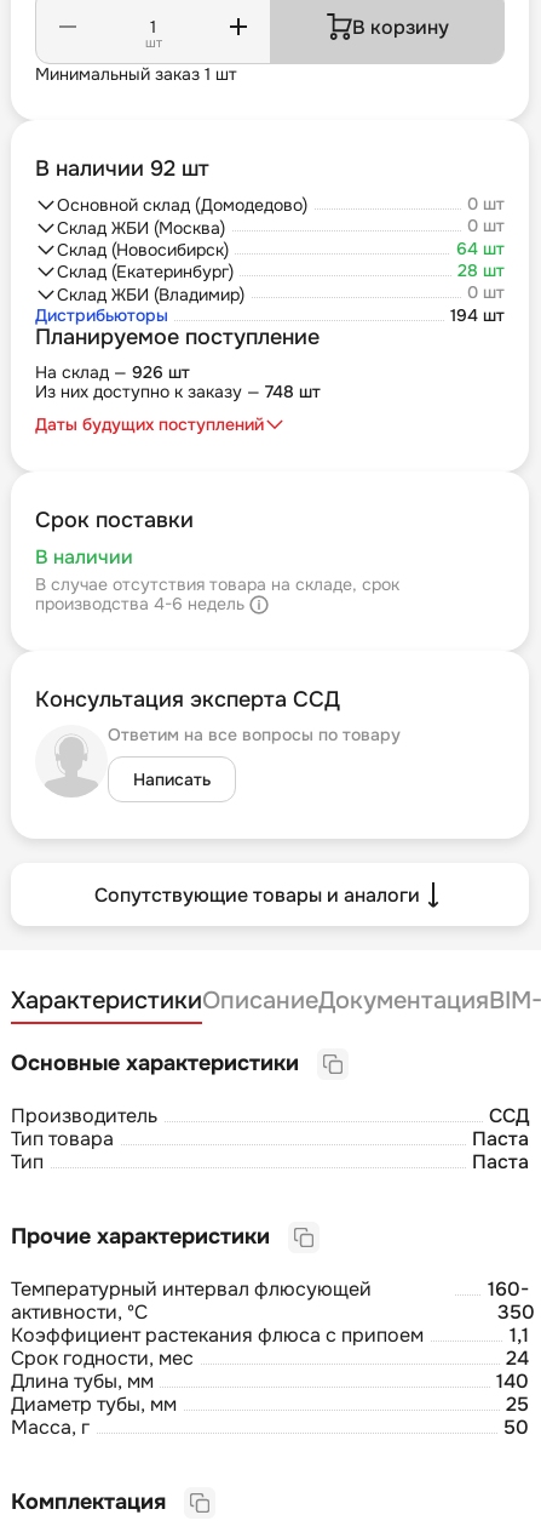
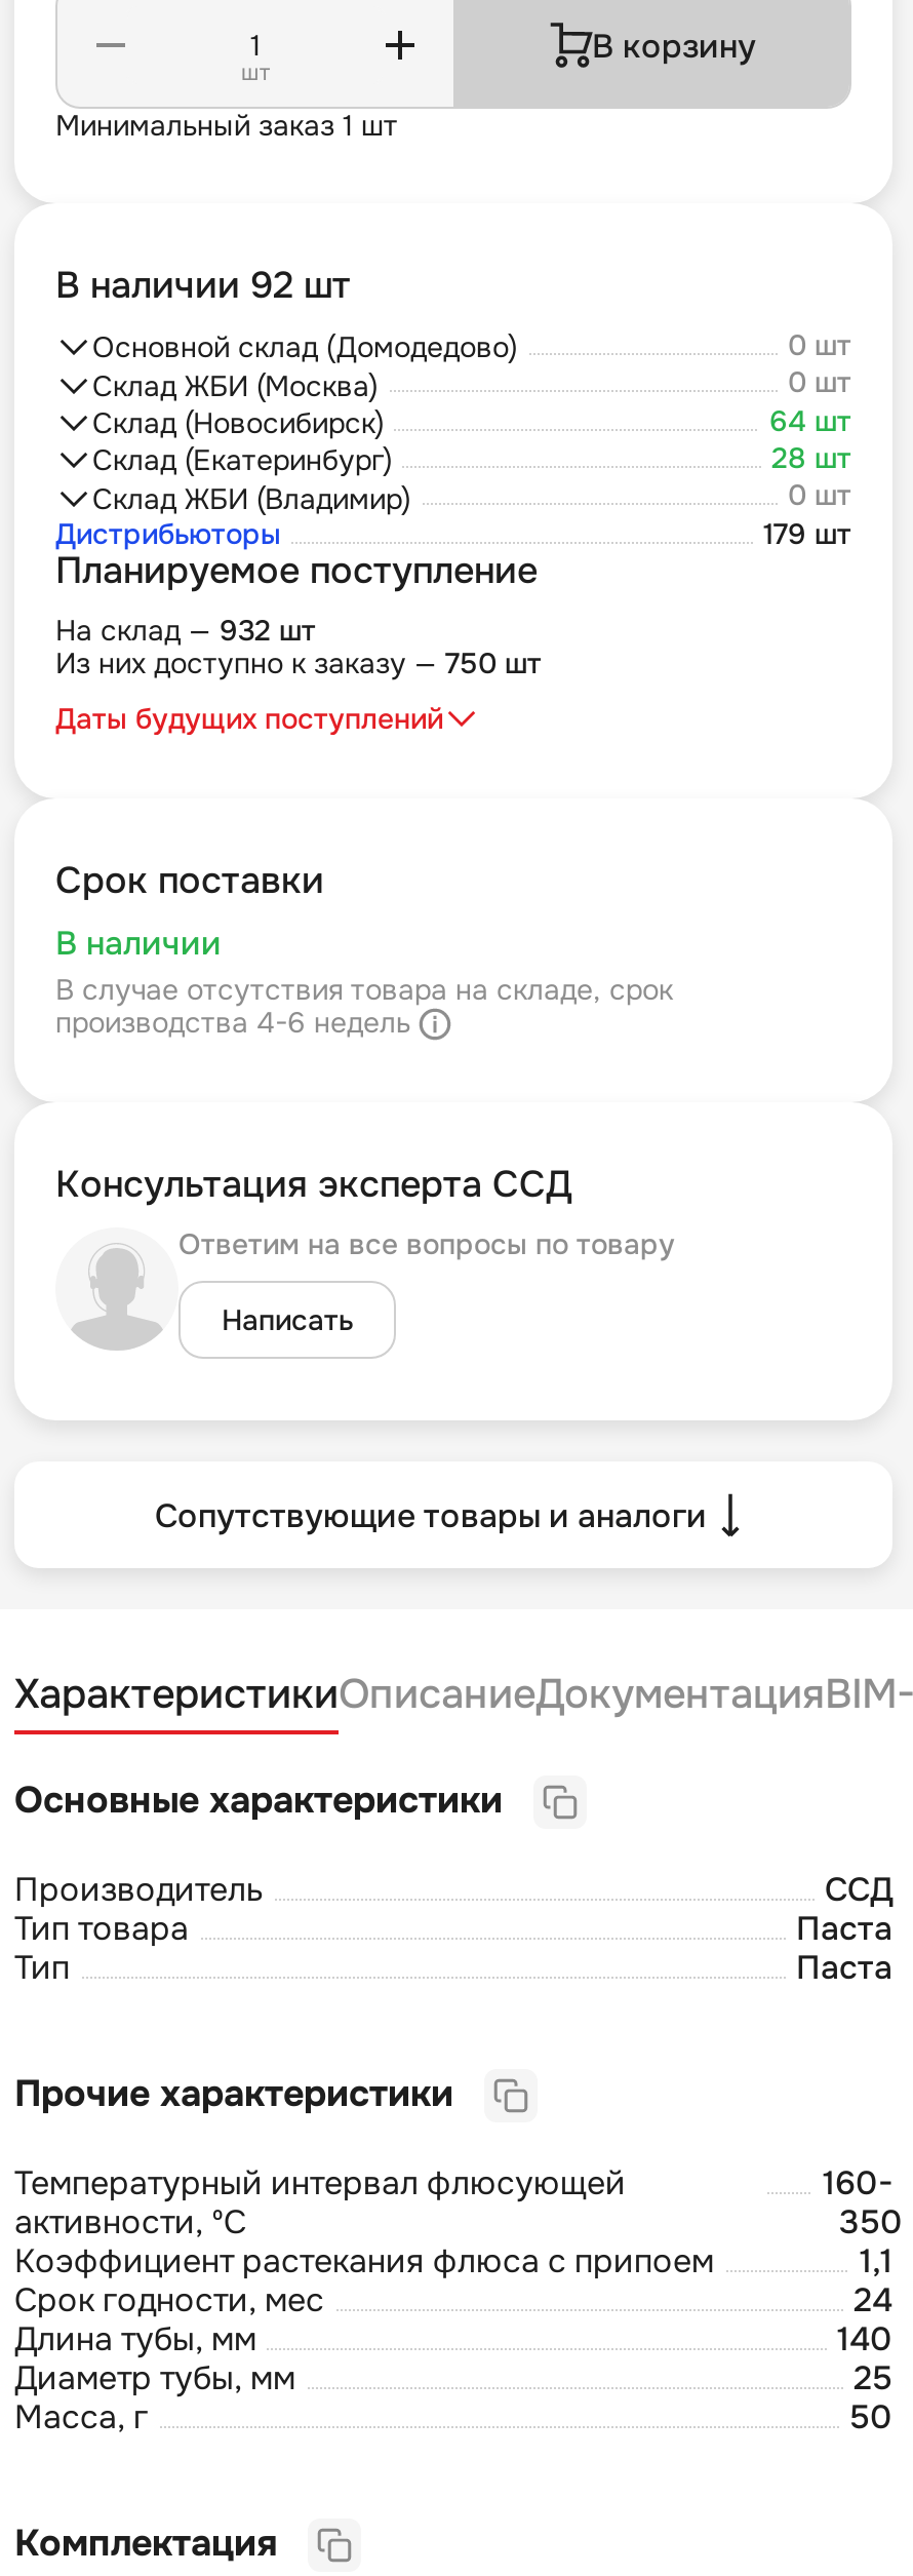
[450,304,505,326] 194 шт -> [763,515,851,552] 179 шт
[35,361,190,383] На склад — 926 шт -> [55,611,316,648] На склад — 932 шт
[35,380,321,402] Из них доступно к заказу — 748 шт -> [55,644,542,681] Из них доступно к заказу — 750 шт

